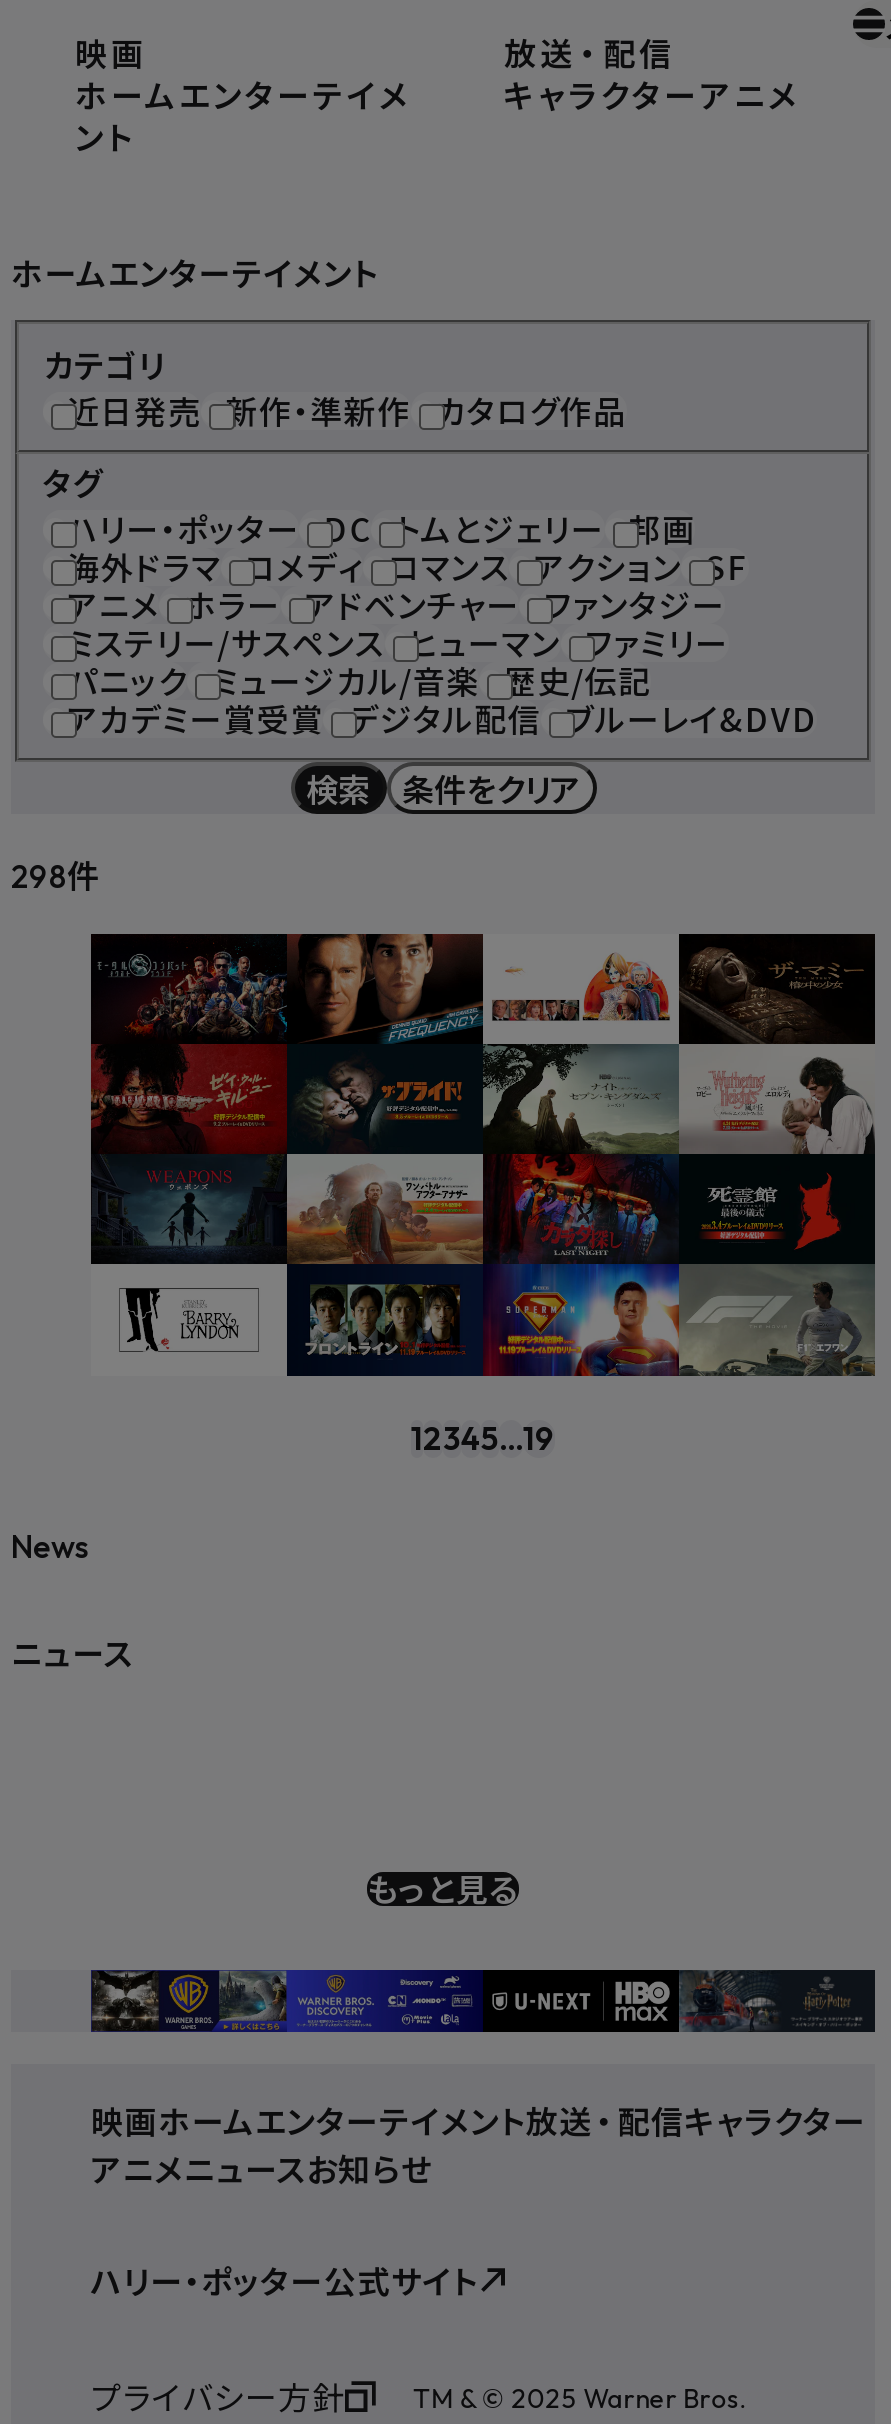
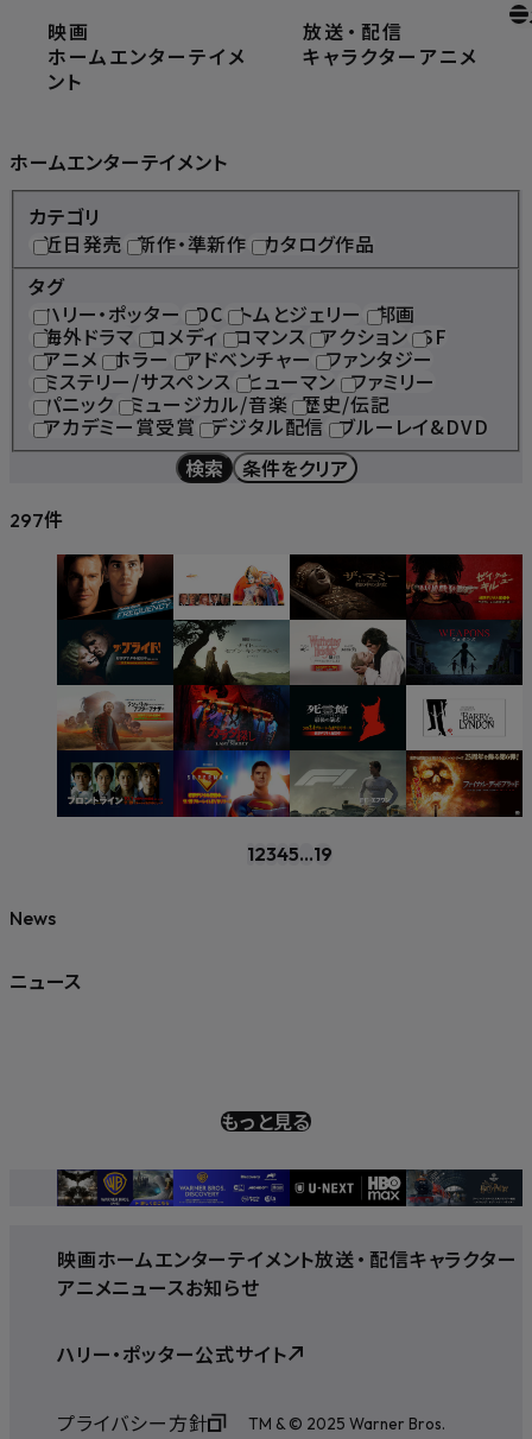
[11,850,101,898] 298件 -> [9,505,64,533] 297件
[89,932,877,1378] [image] -> [56,553,524,818] [image]

